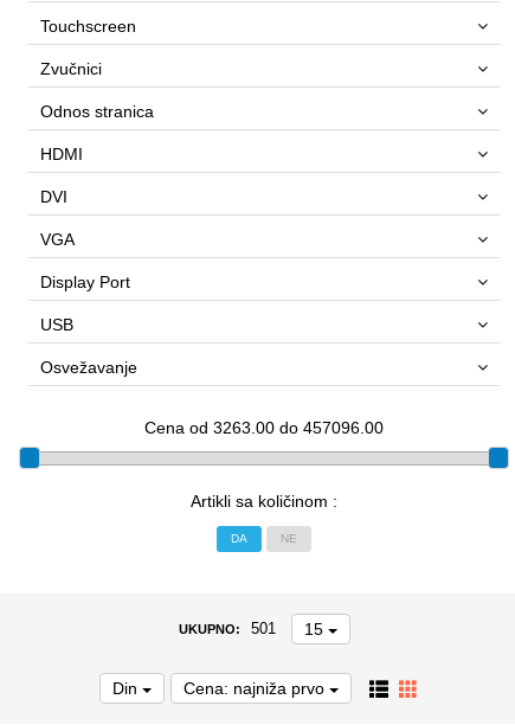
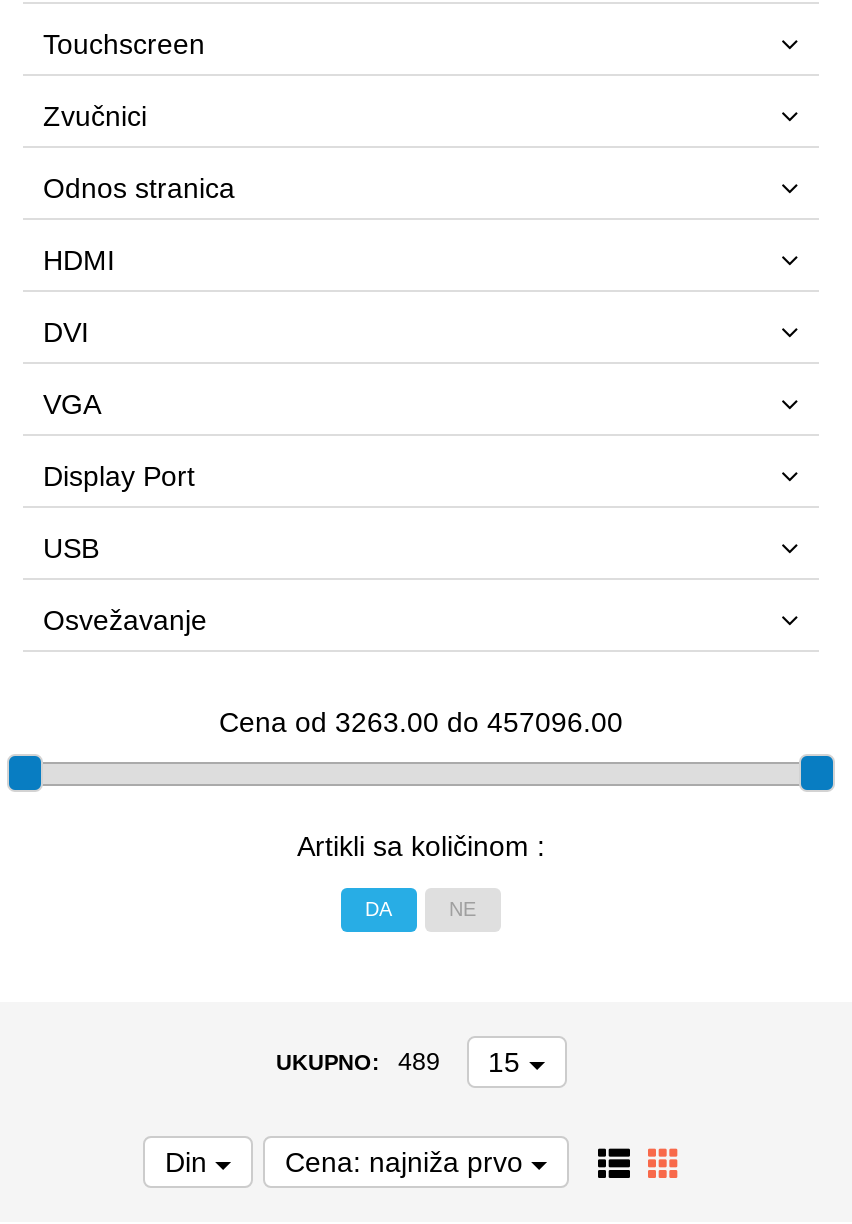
[178,620,327,639] UKUPNO: 501 15 -> [276,1047,528,1079] UKUPNO: 489 15

